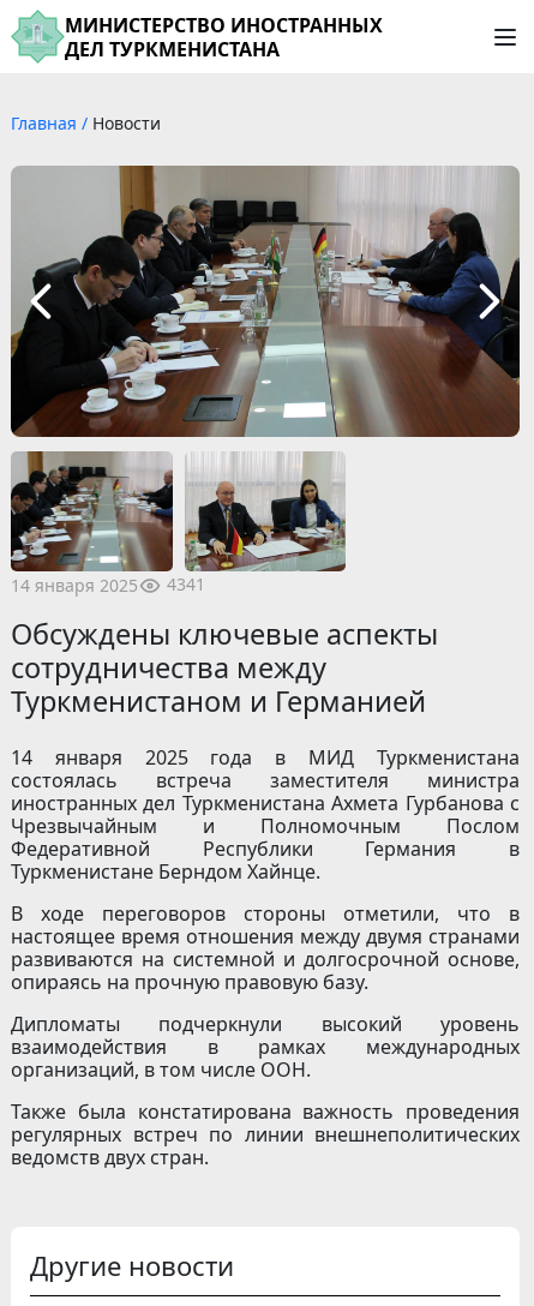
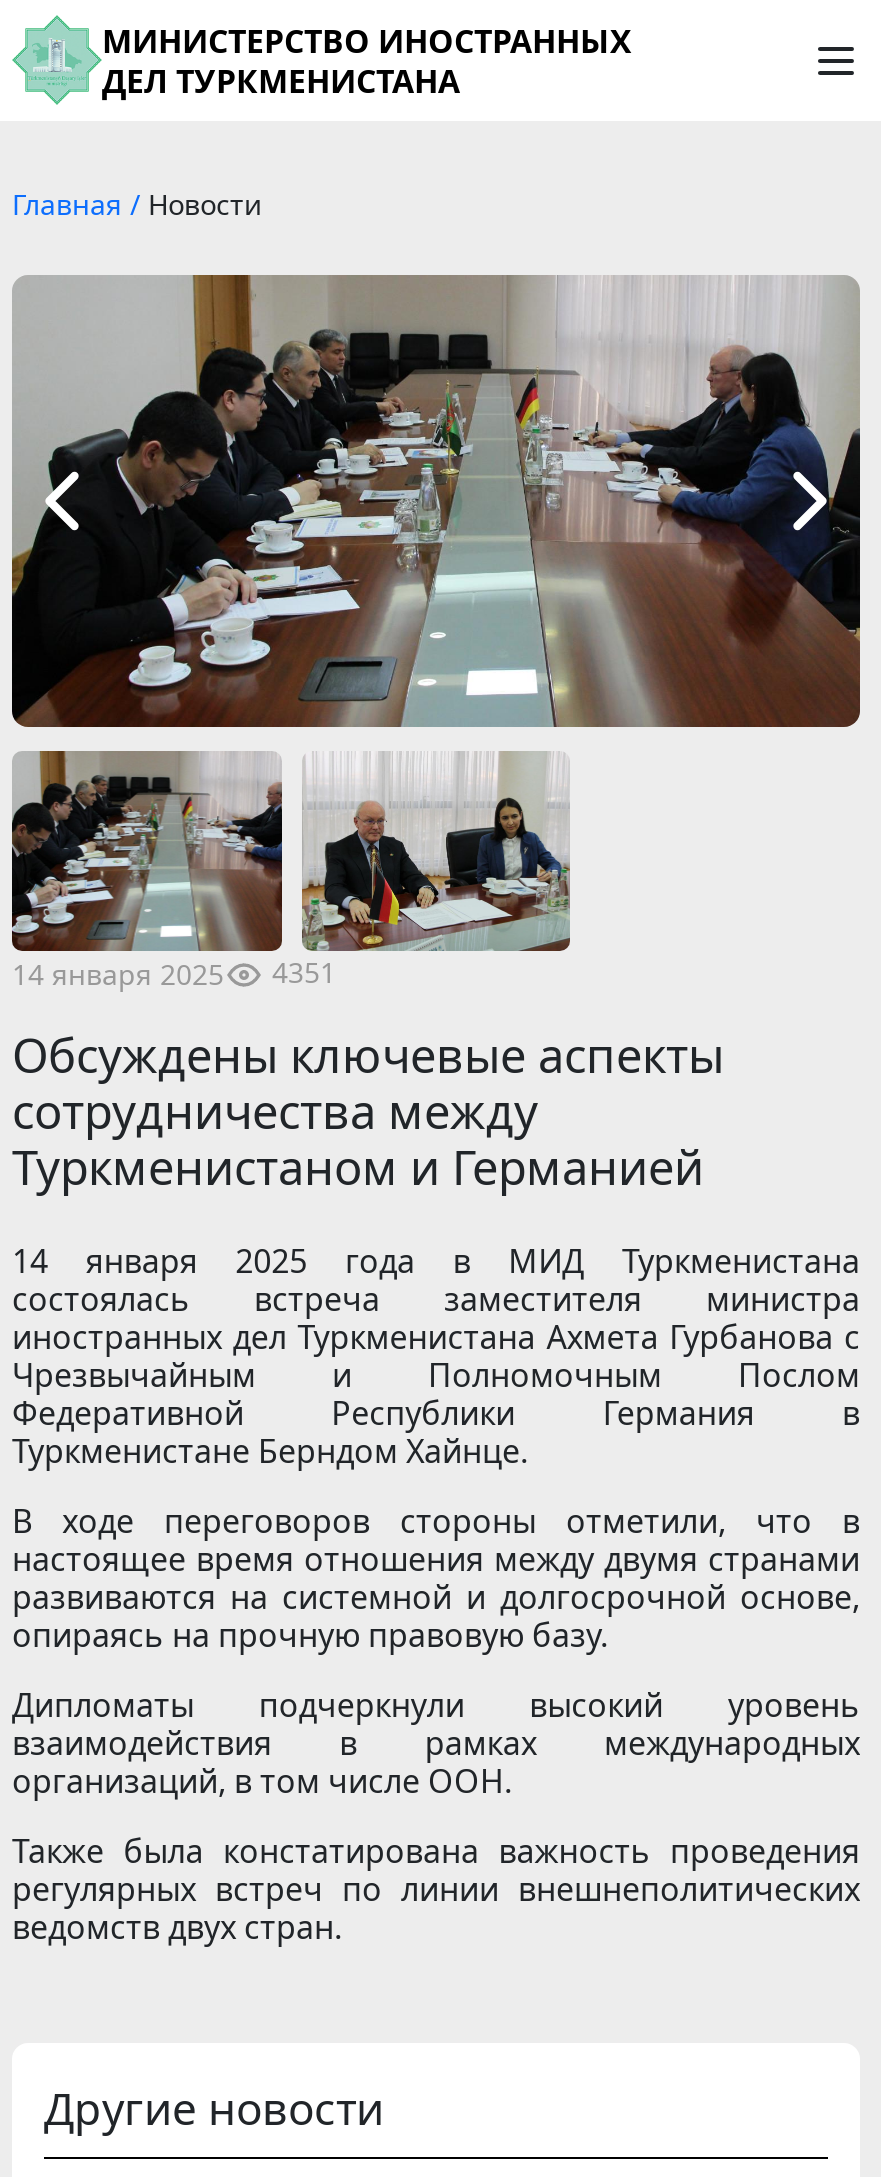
[11,573,205,596] 14 января 2025 4341 -> [12,953,336,993] 14 января 2025 4351

